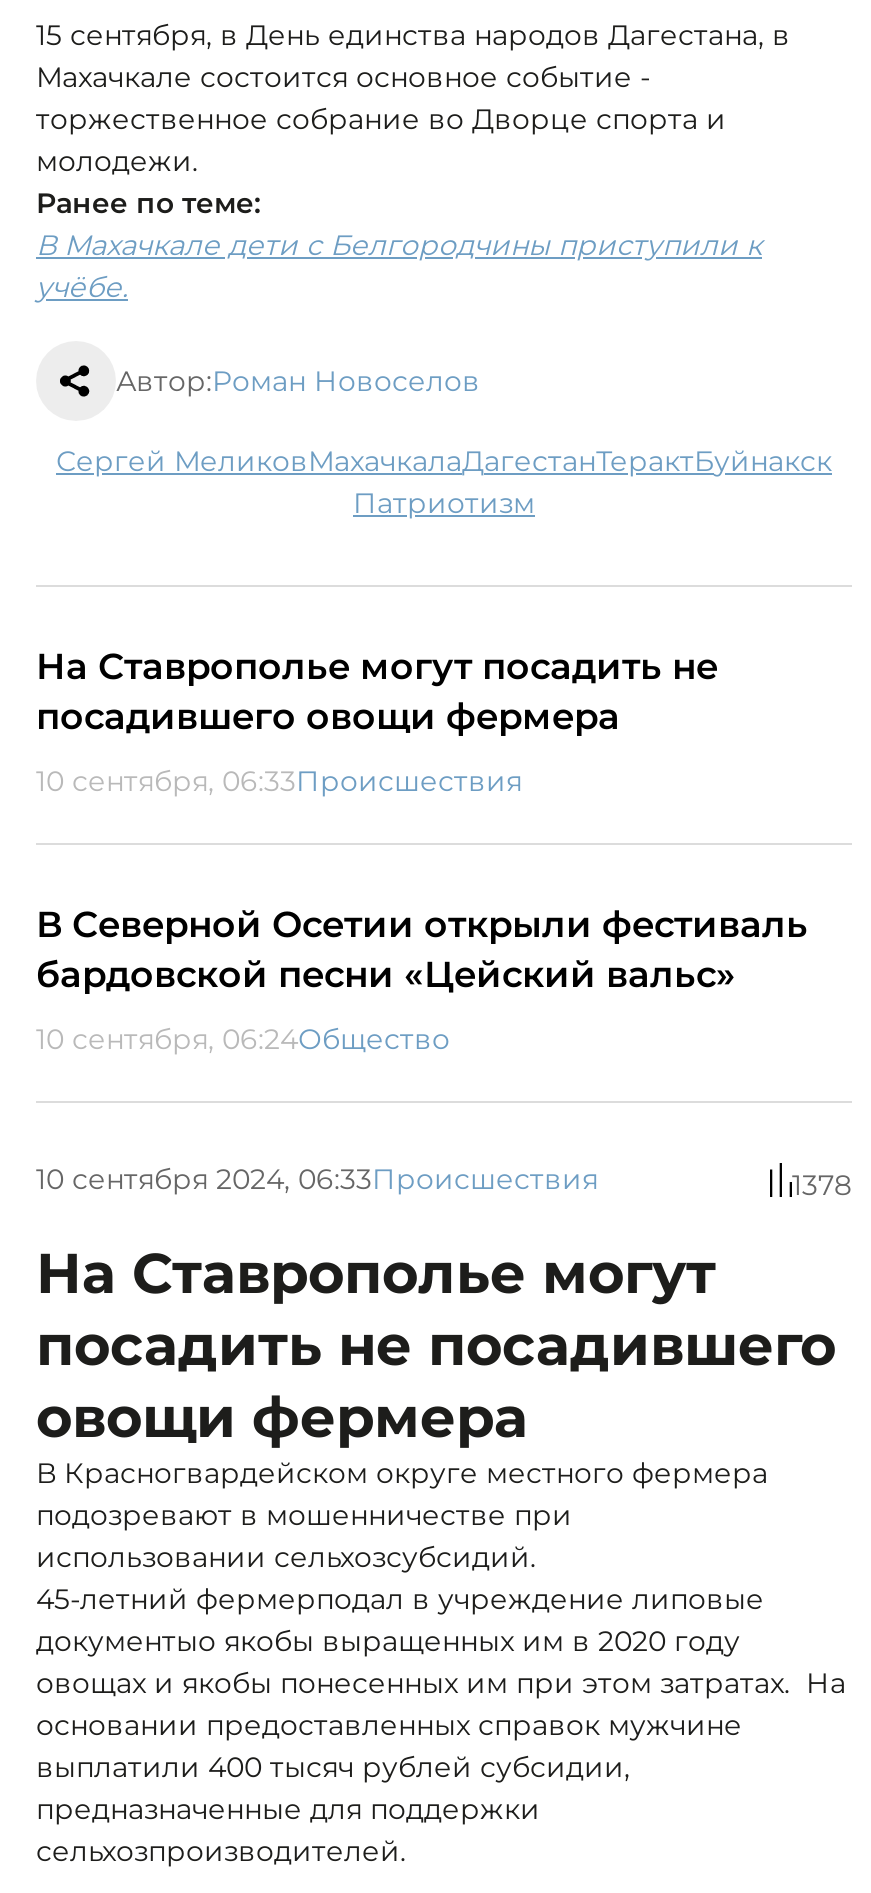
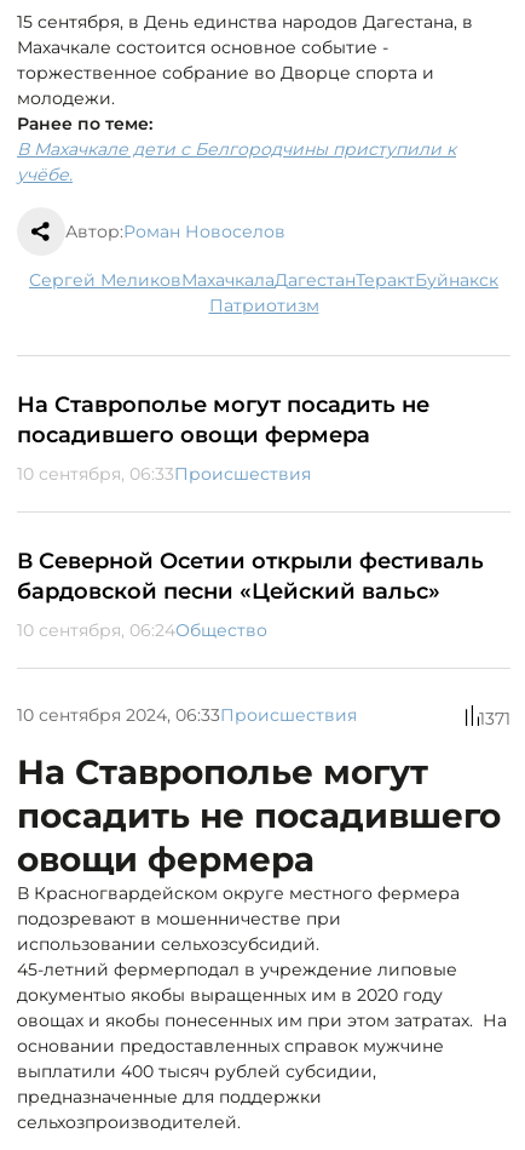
[792,1166,852,1202] 1378 -> [479,707,510,729] 1371

